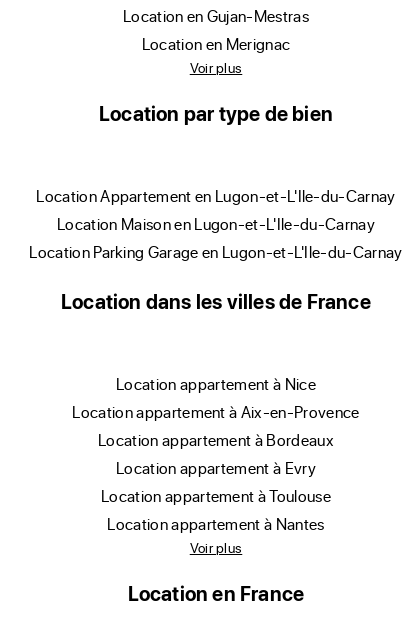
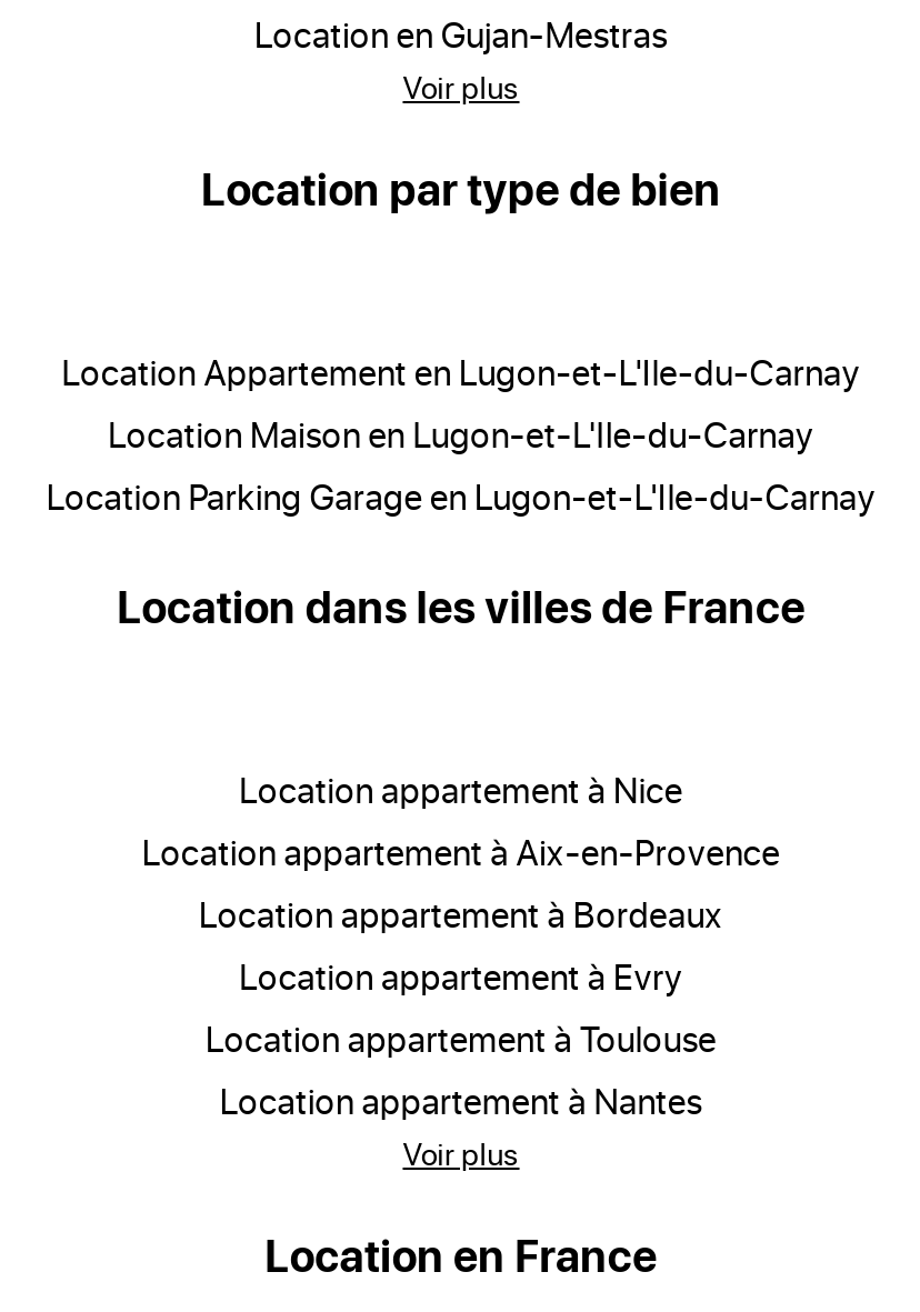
[150,33,290,54] location en Merignac -> none

